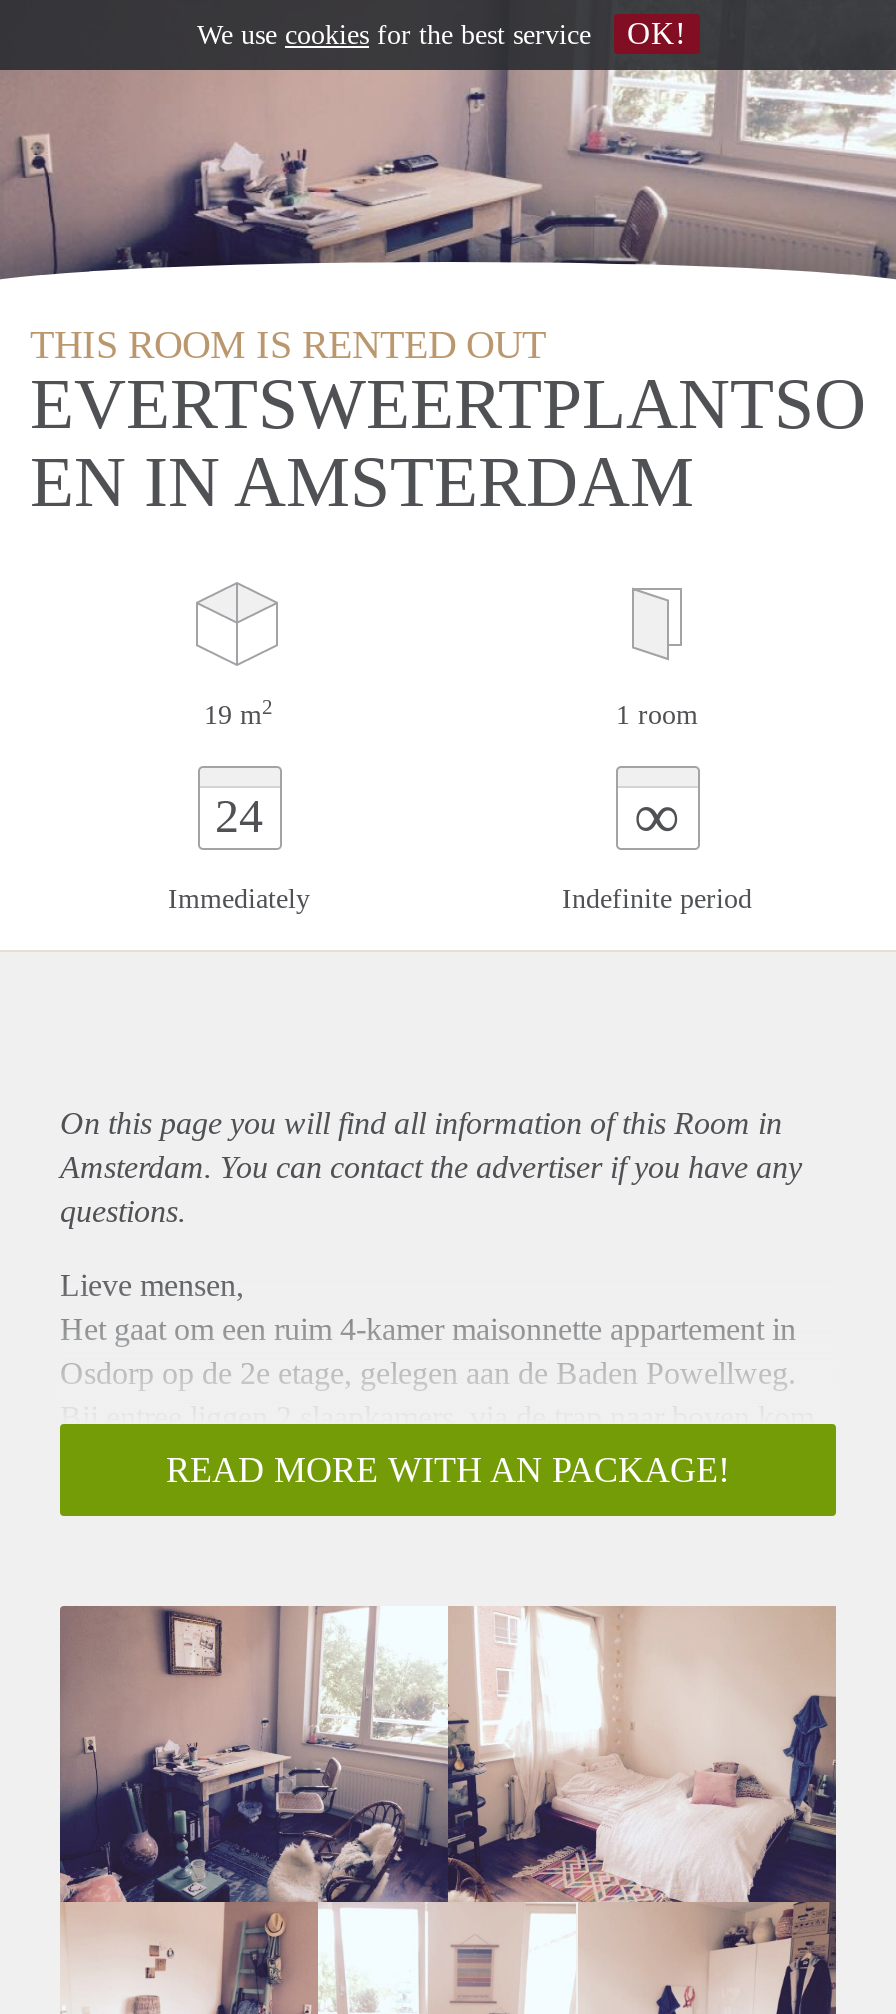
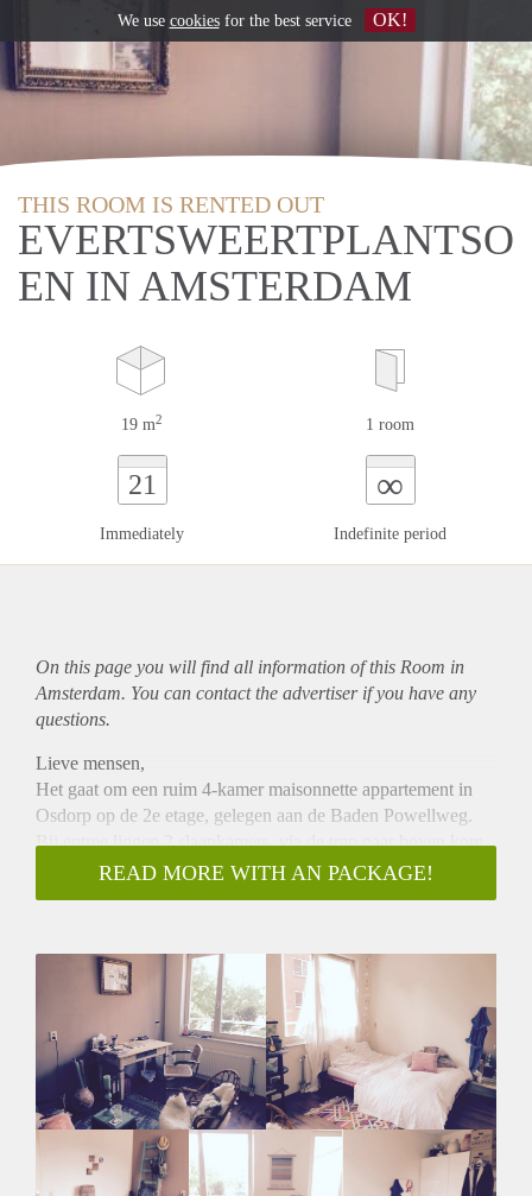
[6,68,890,278] [image] -> [4,42,528,165] [image]
[215,791,263,843] 24 -> [128,469,156,500] 21

